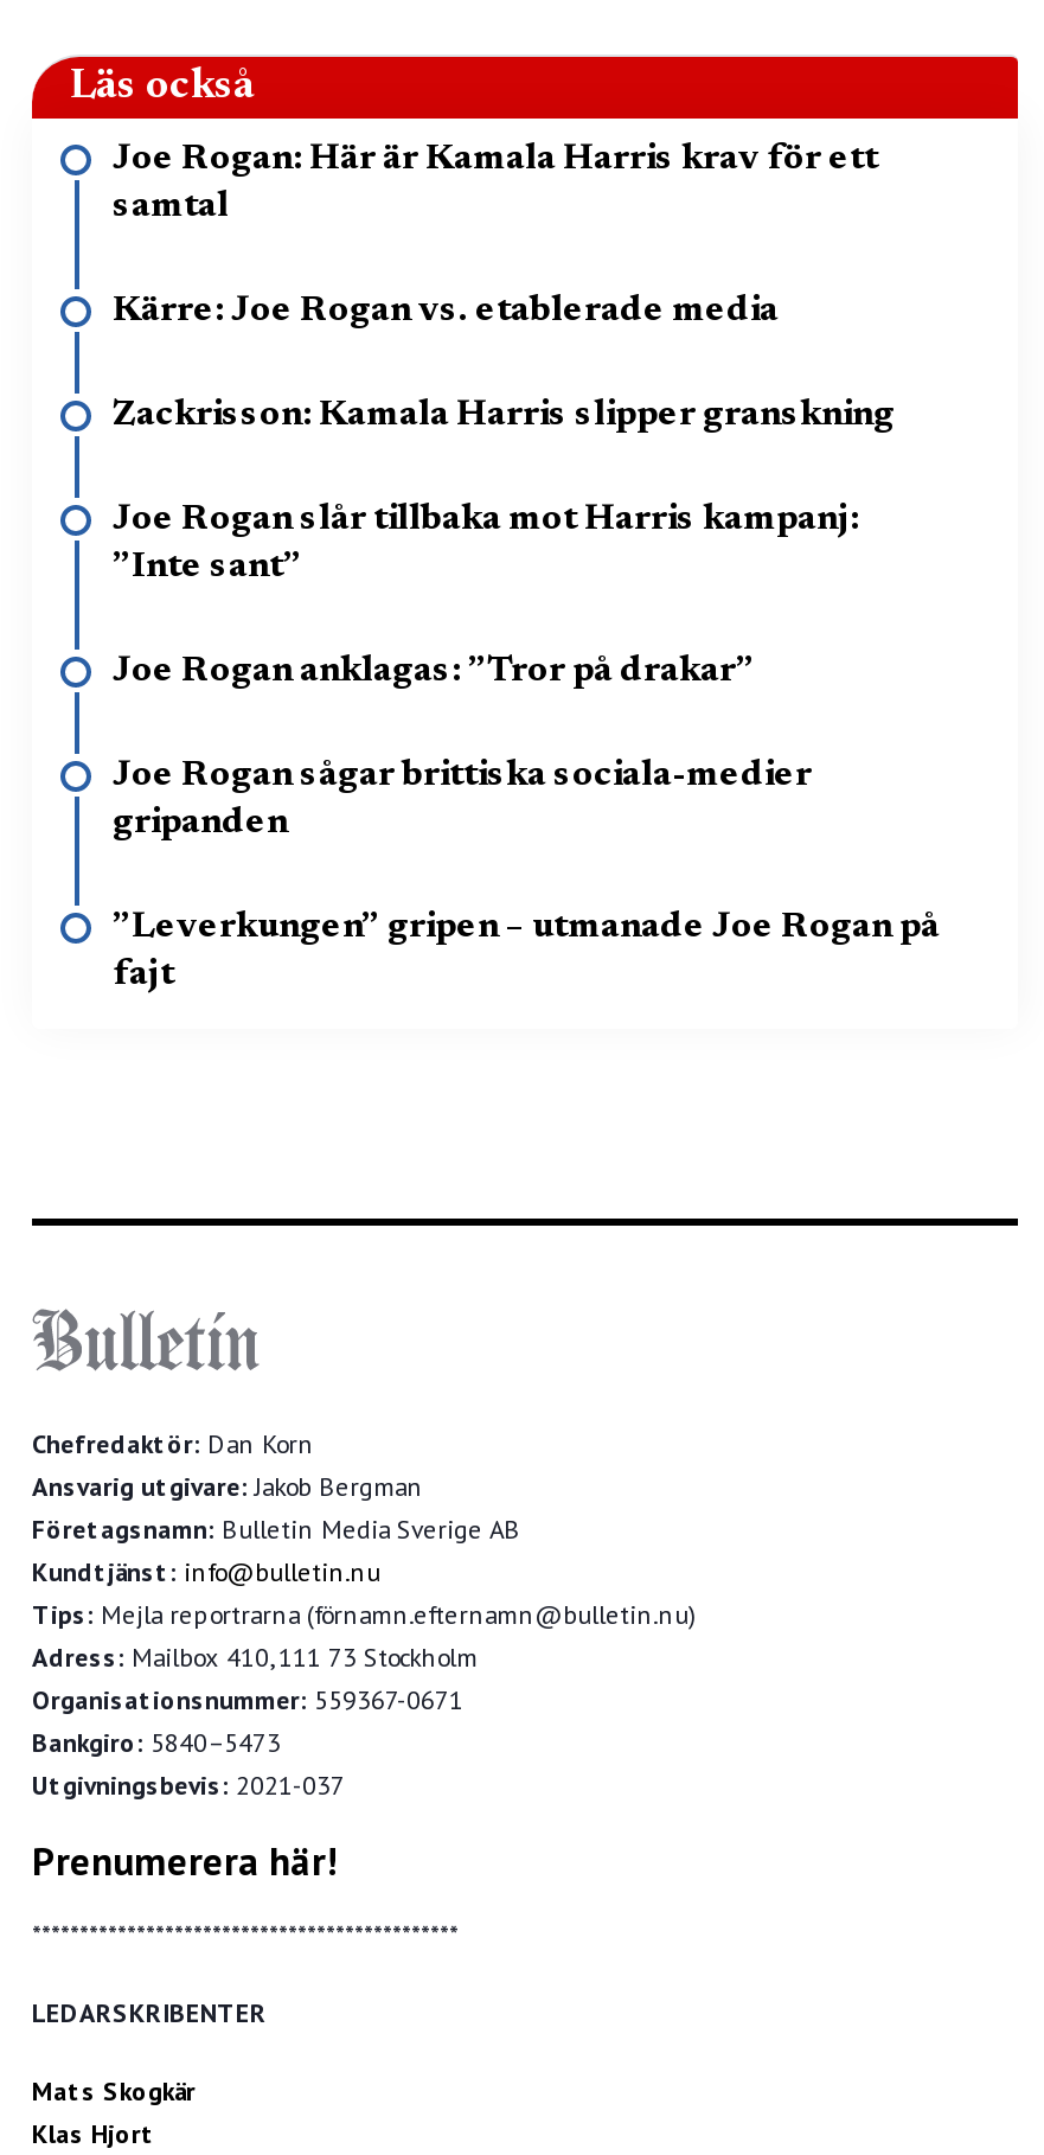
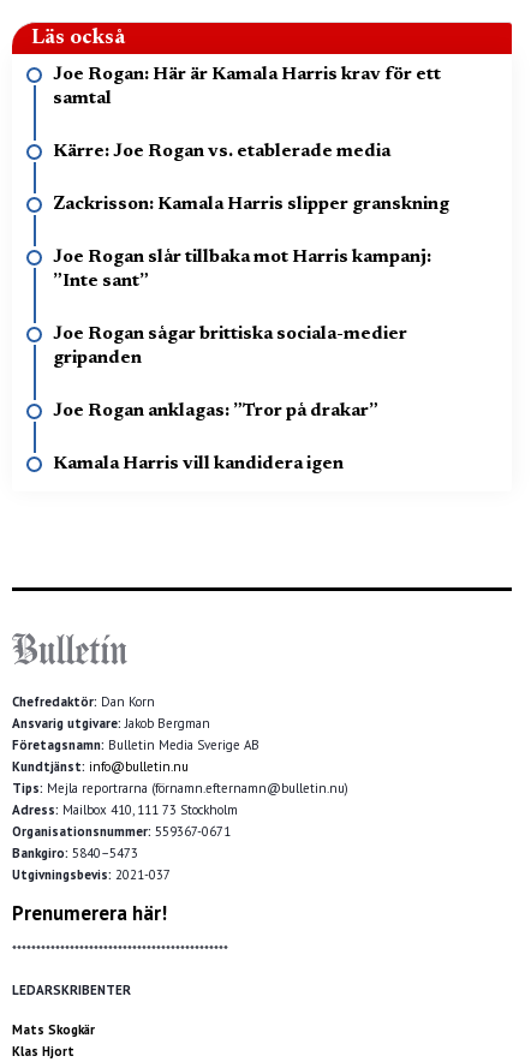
moved [113,654,755,690] -> [53,402,378,420]: Joe Rogan anklagas: ”Tror på drakar”
moved [113,758,812,841] -> [53,325,407,367]: Joe Rogan sågar brittiska sociala-medier | gripanden
[113,910,940,993] ”Leverkungen” gripen – utmanade Joe Rogan på | fajt -> [53,455,344,473] Kamala Harris vill kandidera igen

